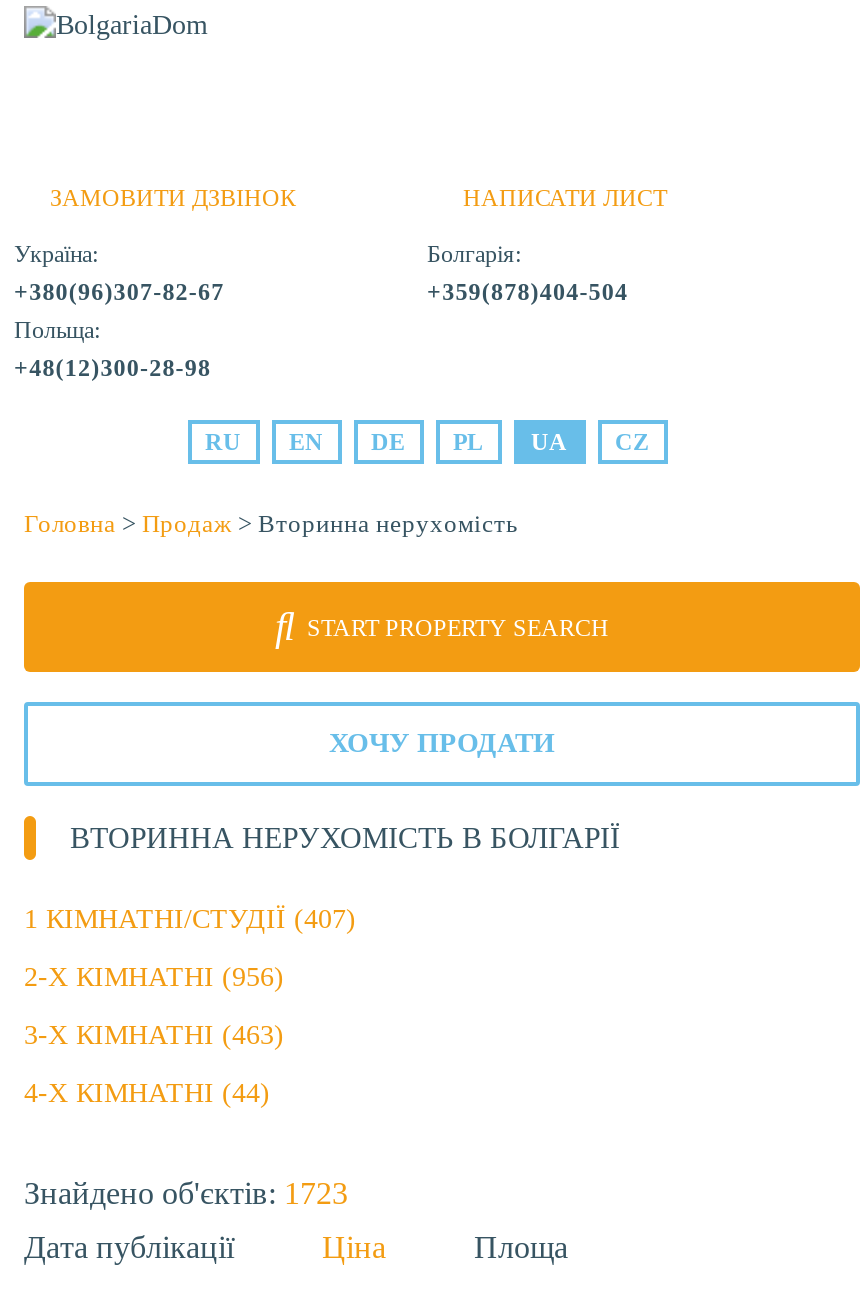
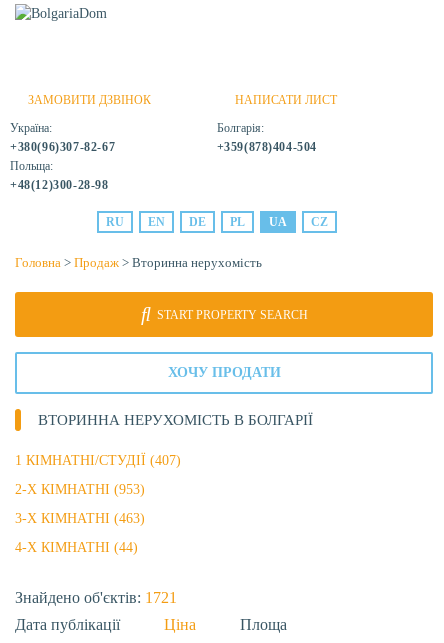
[24,962,284,992] 2-Х КІМНАТНІ (956) -> [15,482,145,497] 2-Х КІМНАТНІ (953)
[24,1176,348,1210] Знайдено об'єктів: 1723 -> [15,589,177,606] Знайдено об'єктів: 1721

